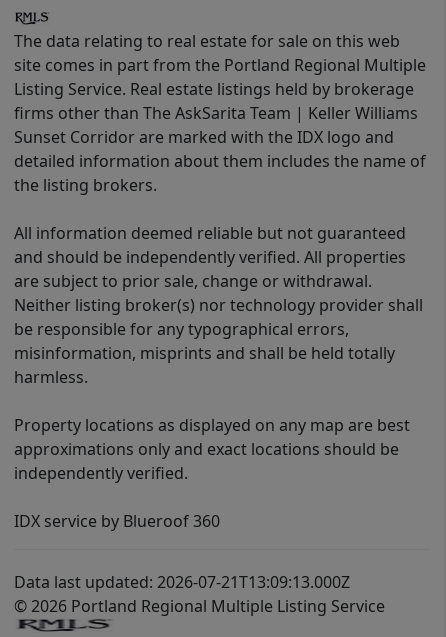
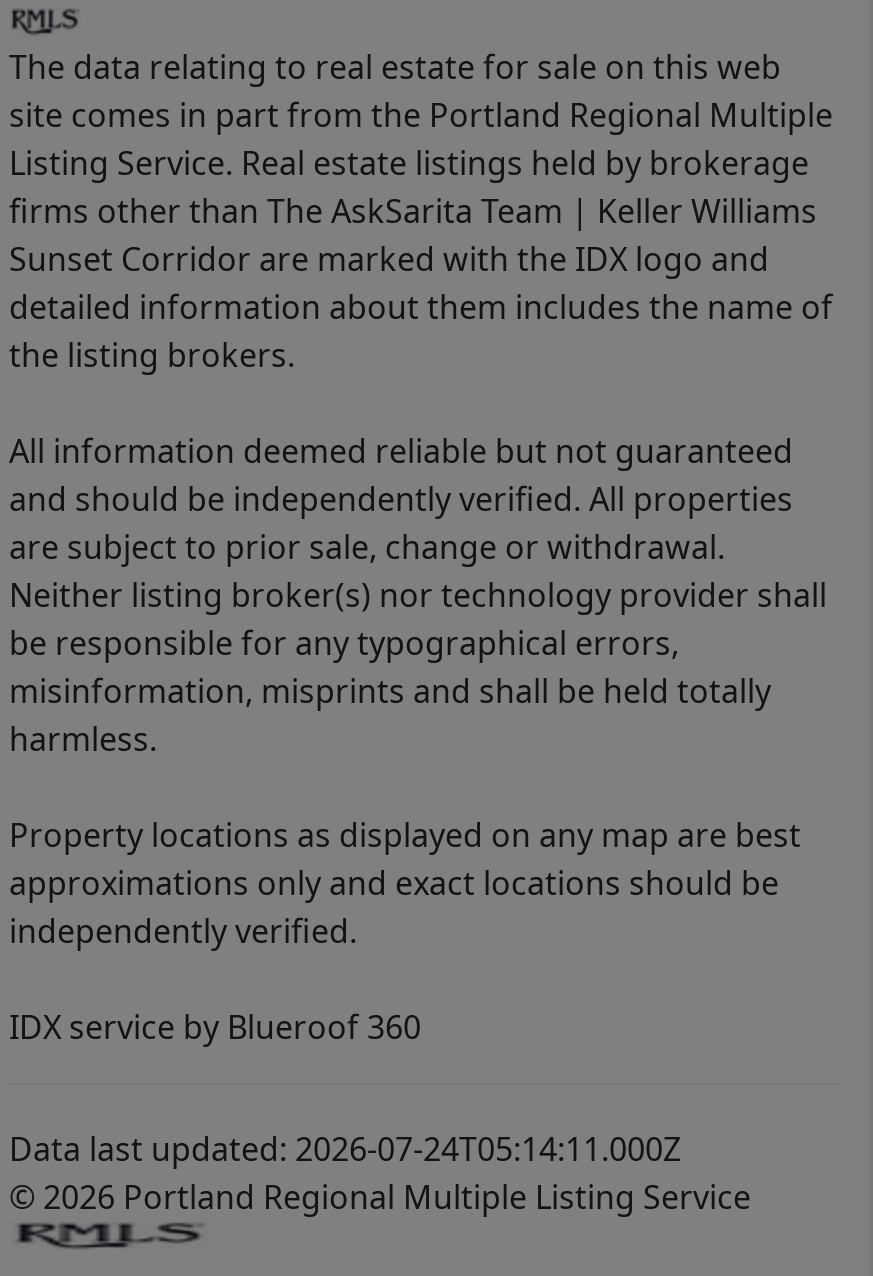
[14,571,350,593] Data last updated: 2026-07-21T13:09:13.000Z -> [9,1127,681,1171] Data last updated: 2026-07-24T05:14:11.000Z

